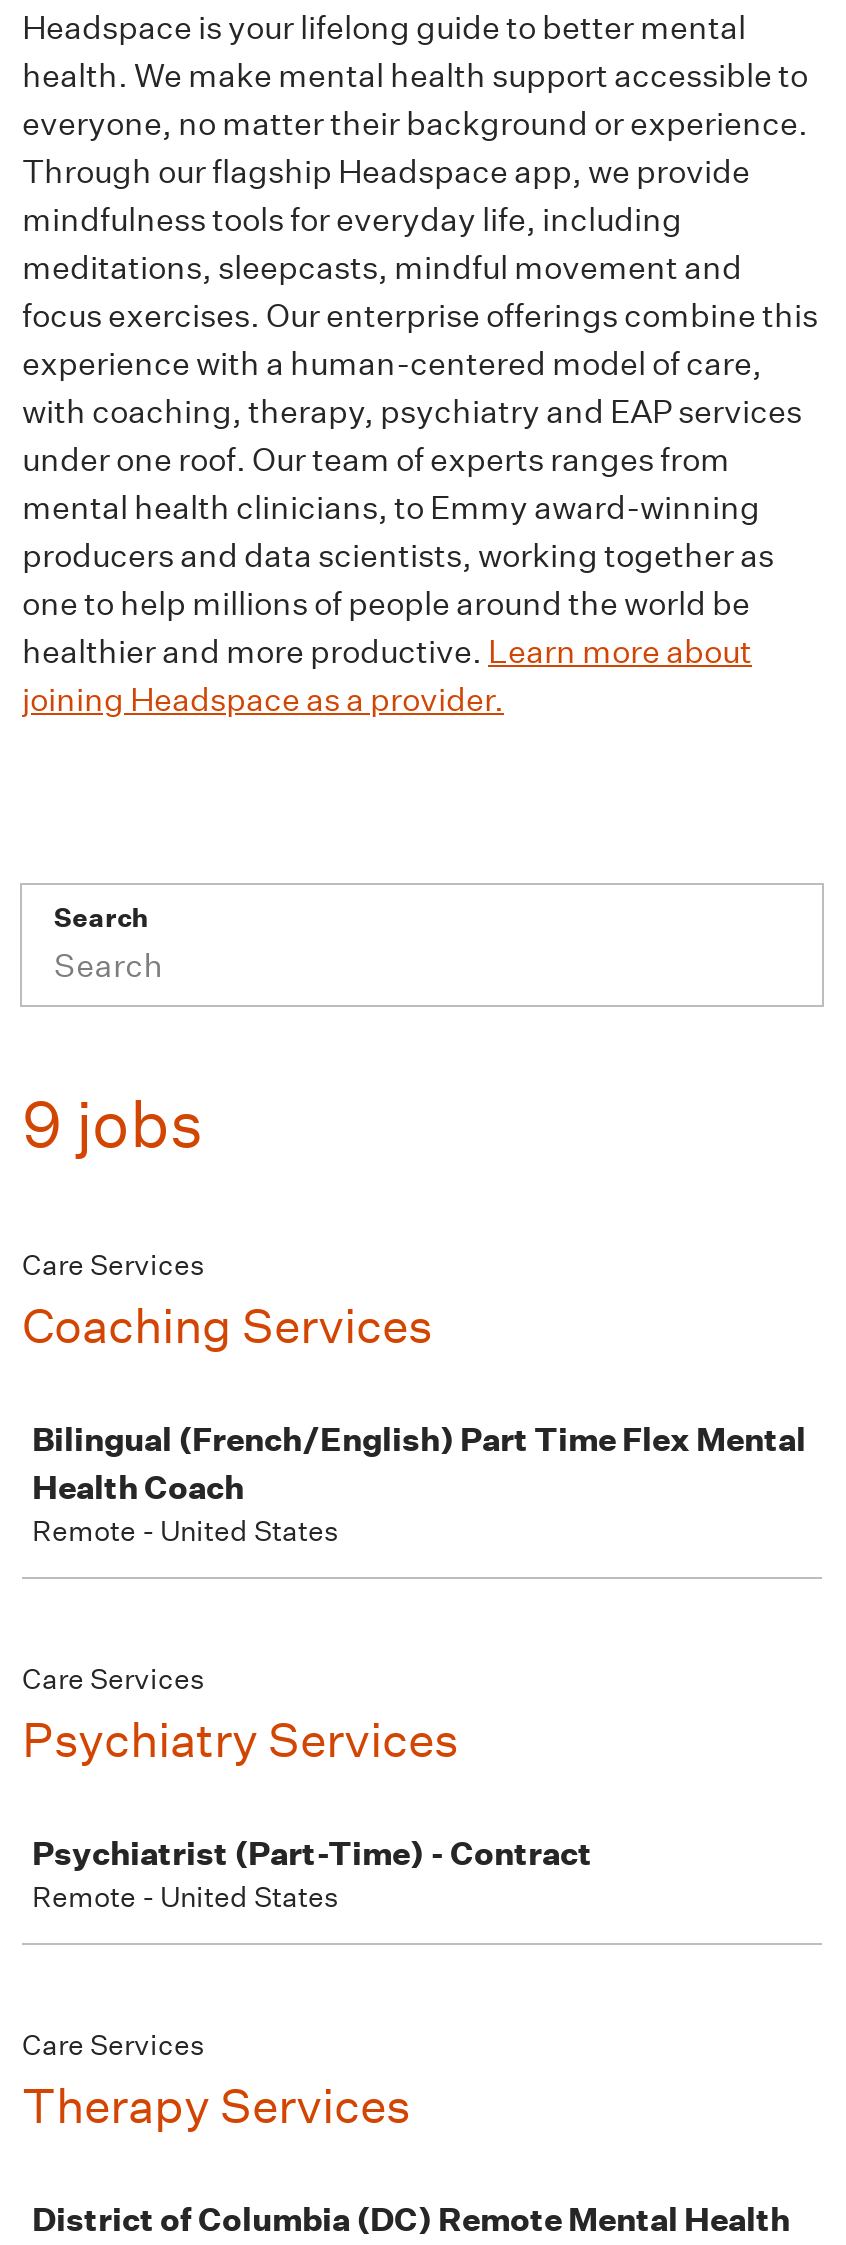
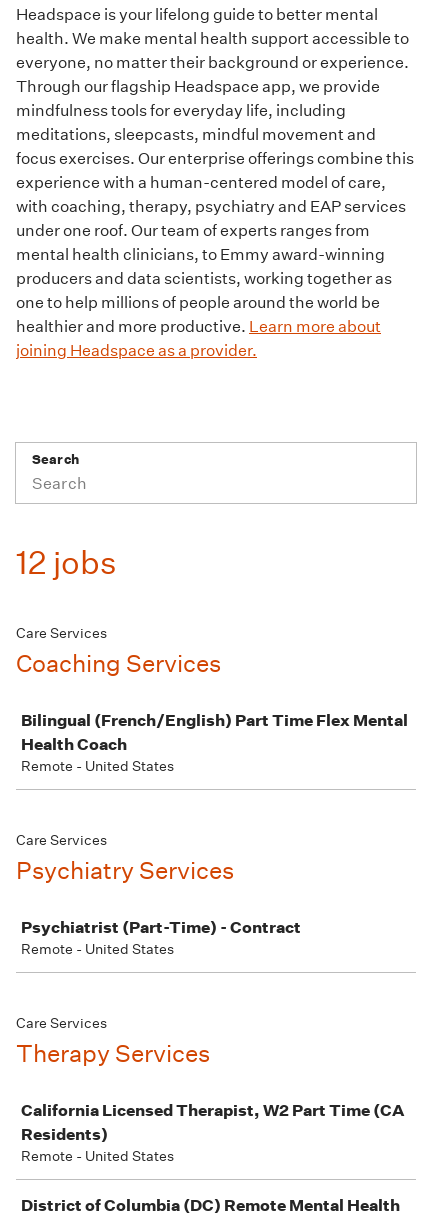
[22,1085,204,1163] 9 jobs -> [16,543,117,582] 12 jobs
none -> [21,1100,404,1165] California Licensed Therapist, W2 Part Time (CA | Residents) | Remote - United States

